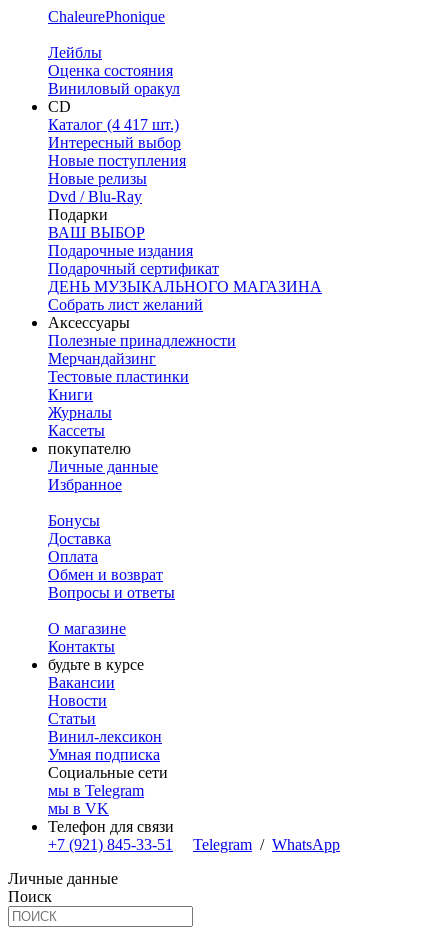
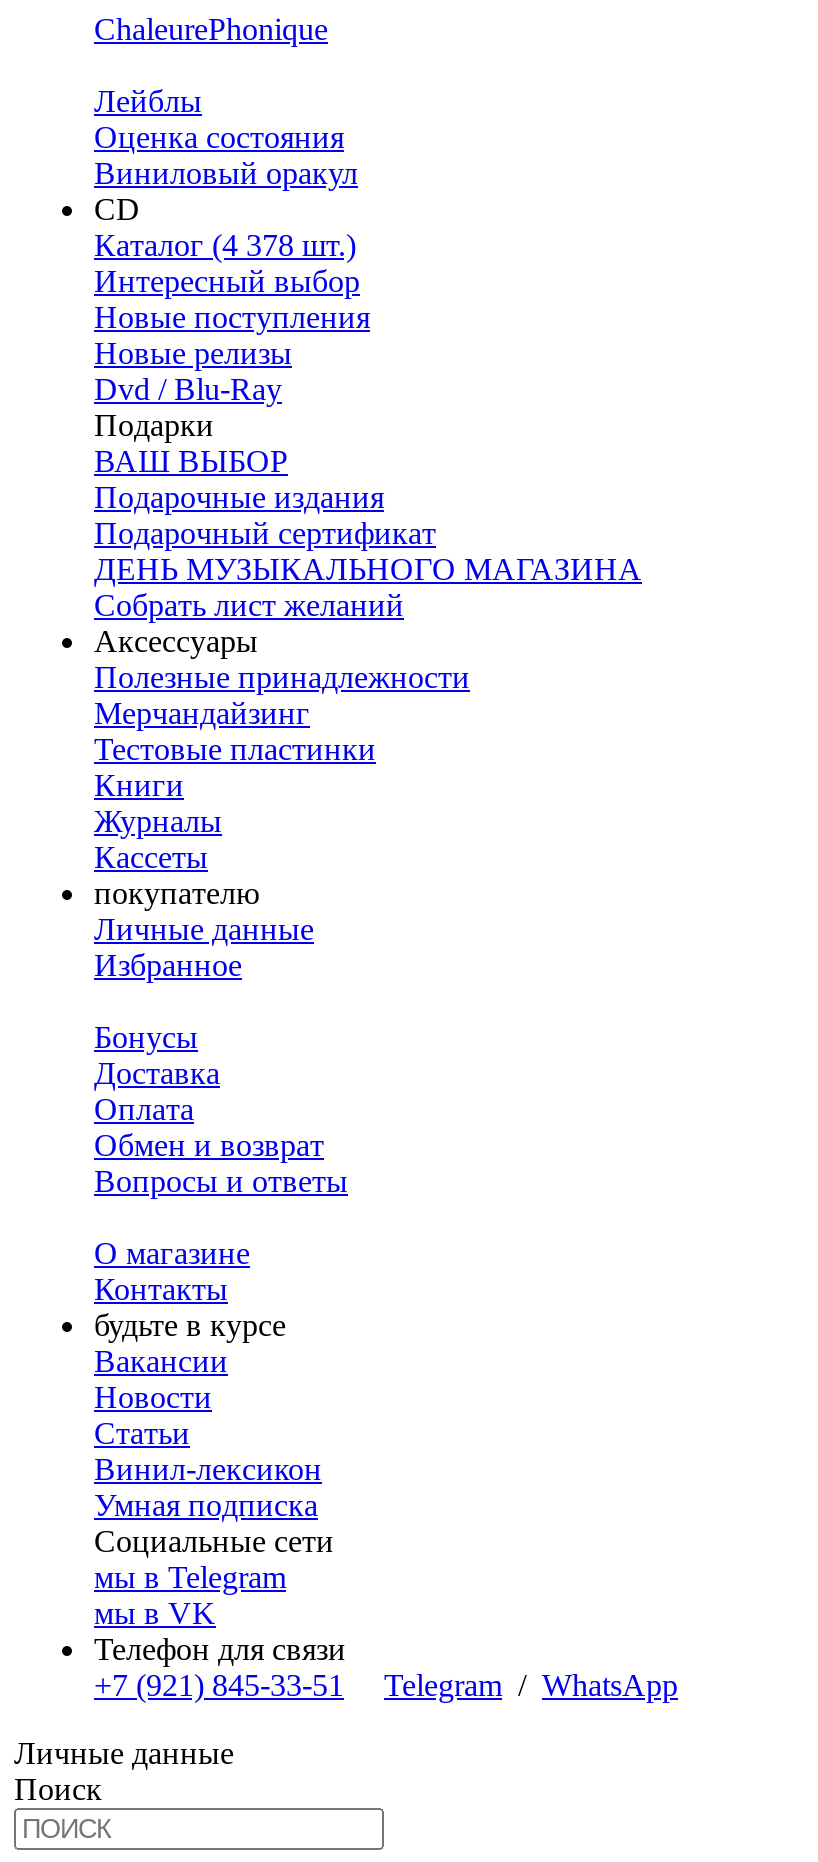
[48,116,179,133] Каталог (4 417 шт.) -> [94,229,356,263] Каталог (4 378 шт.)

